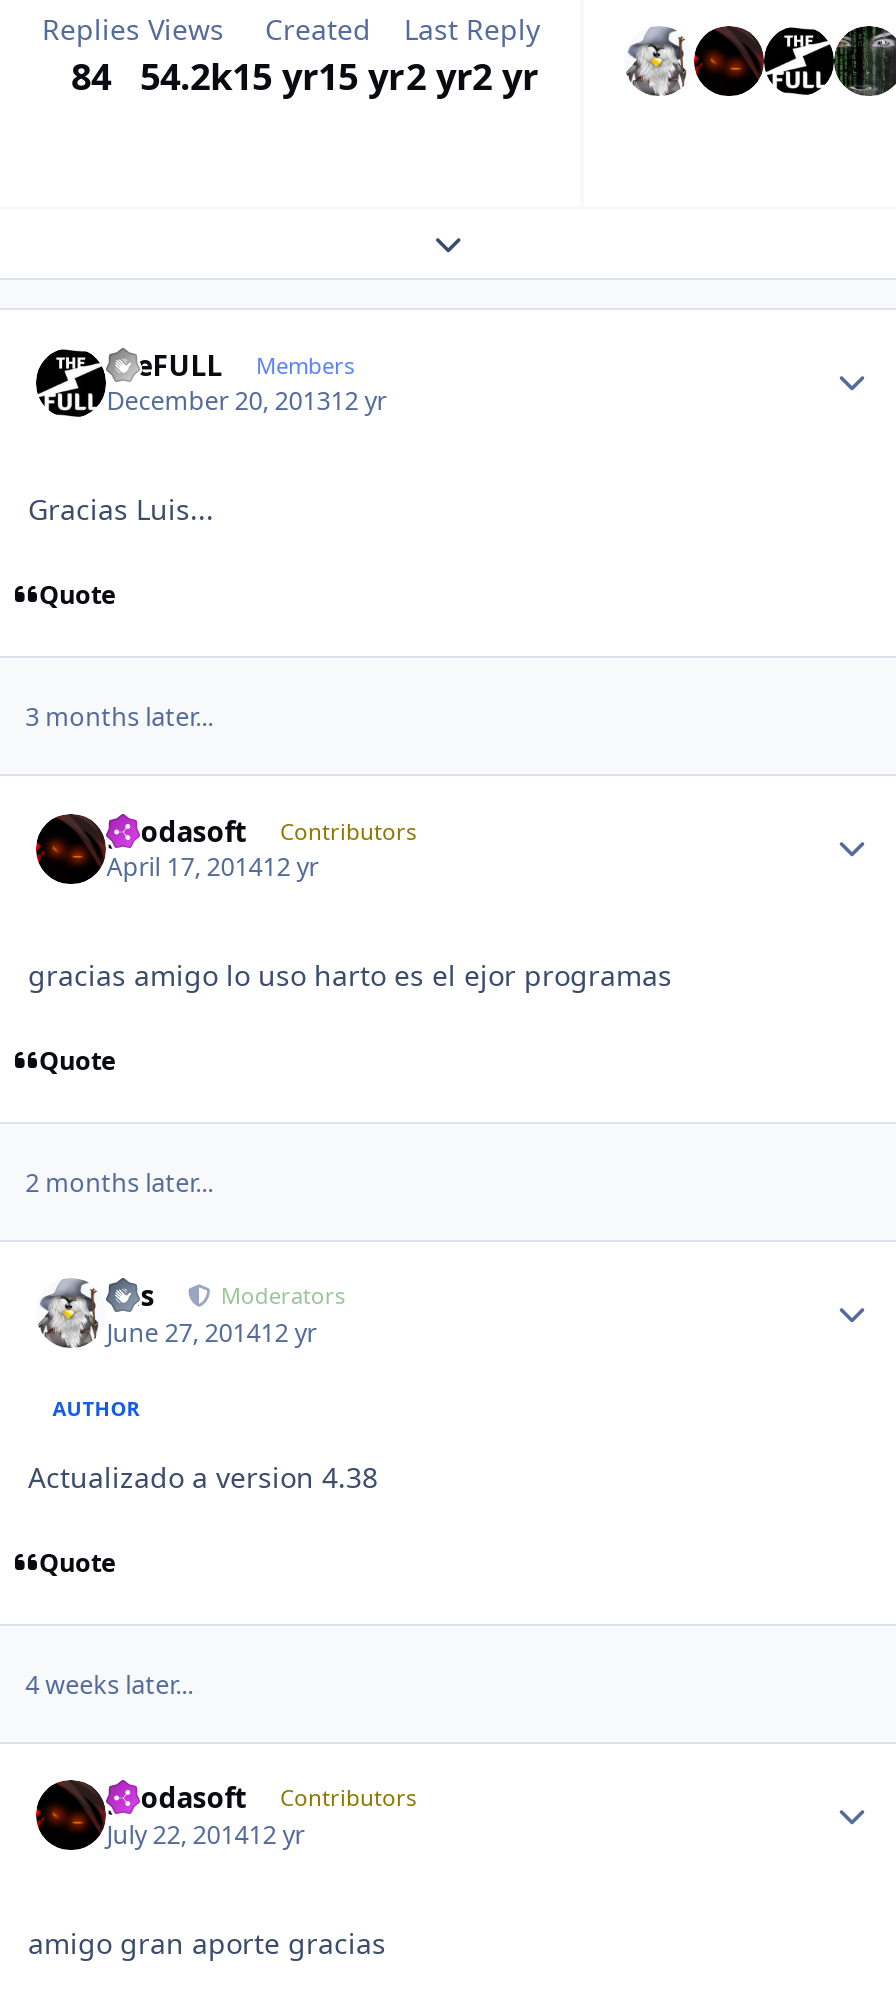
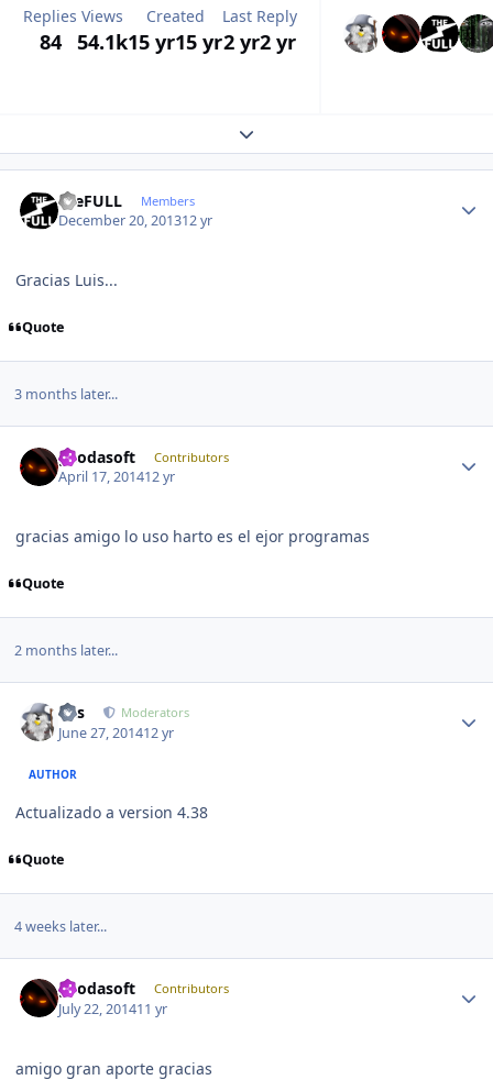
[71,51,538,99] 84 54.2k 15 yr15 yr 2 yr2 yr -> [39,28,296,54] 84 54.1k 15 yr15 yr 2 yr2 yr
[106,1817,304,1851] July 22, 201412 yr -> [59,999,167,1018] July 22, 201411 yr

